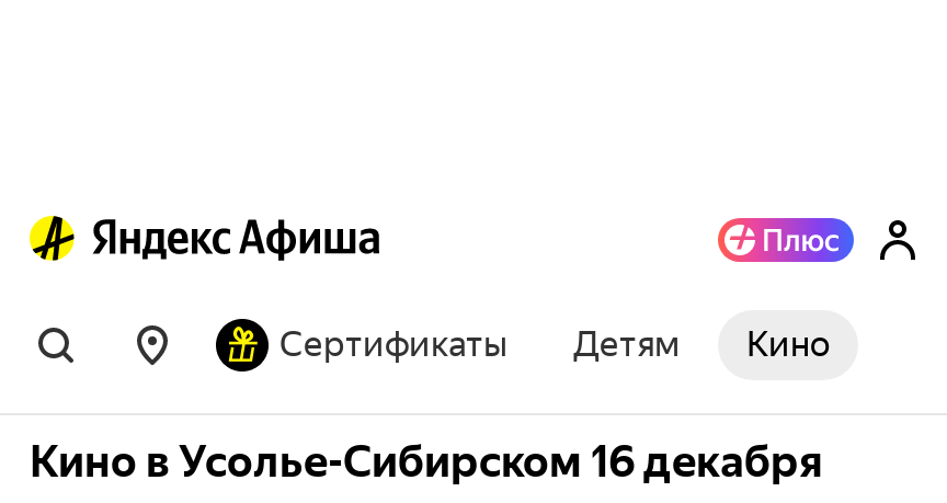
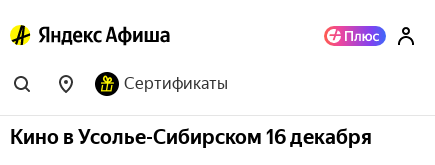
[573,323,830,365] Детям | Кино -> none

